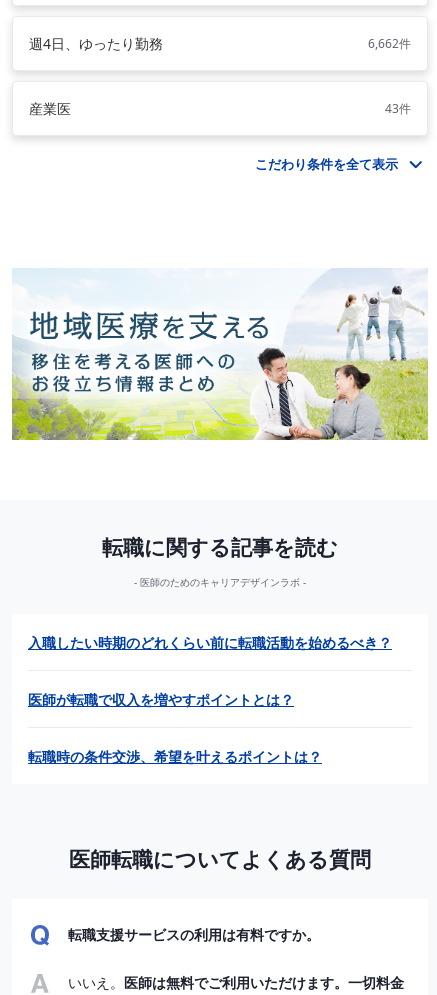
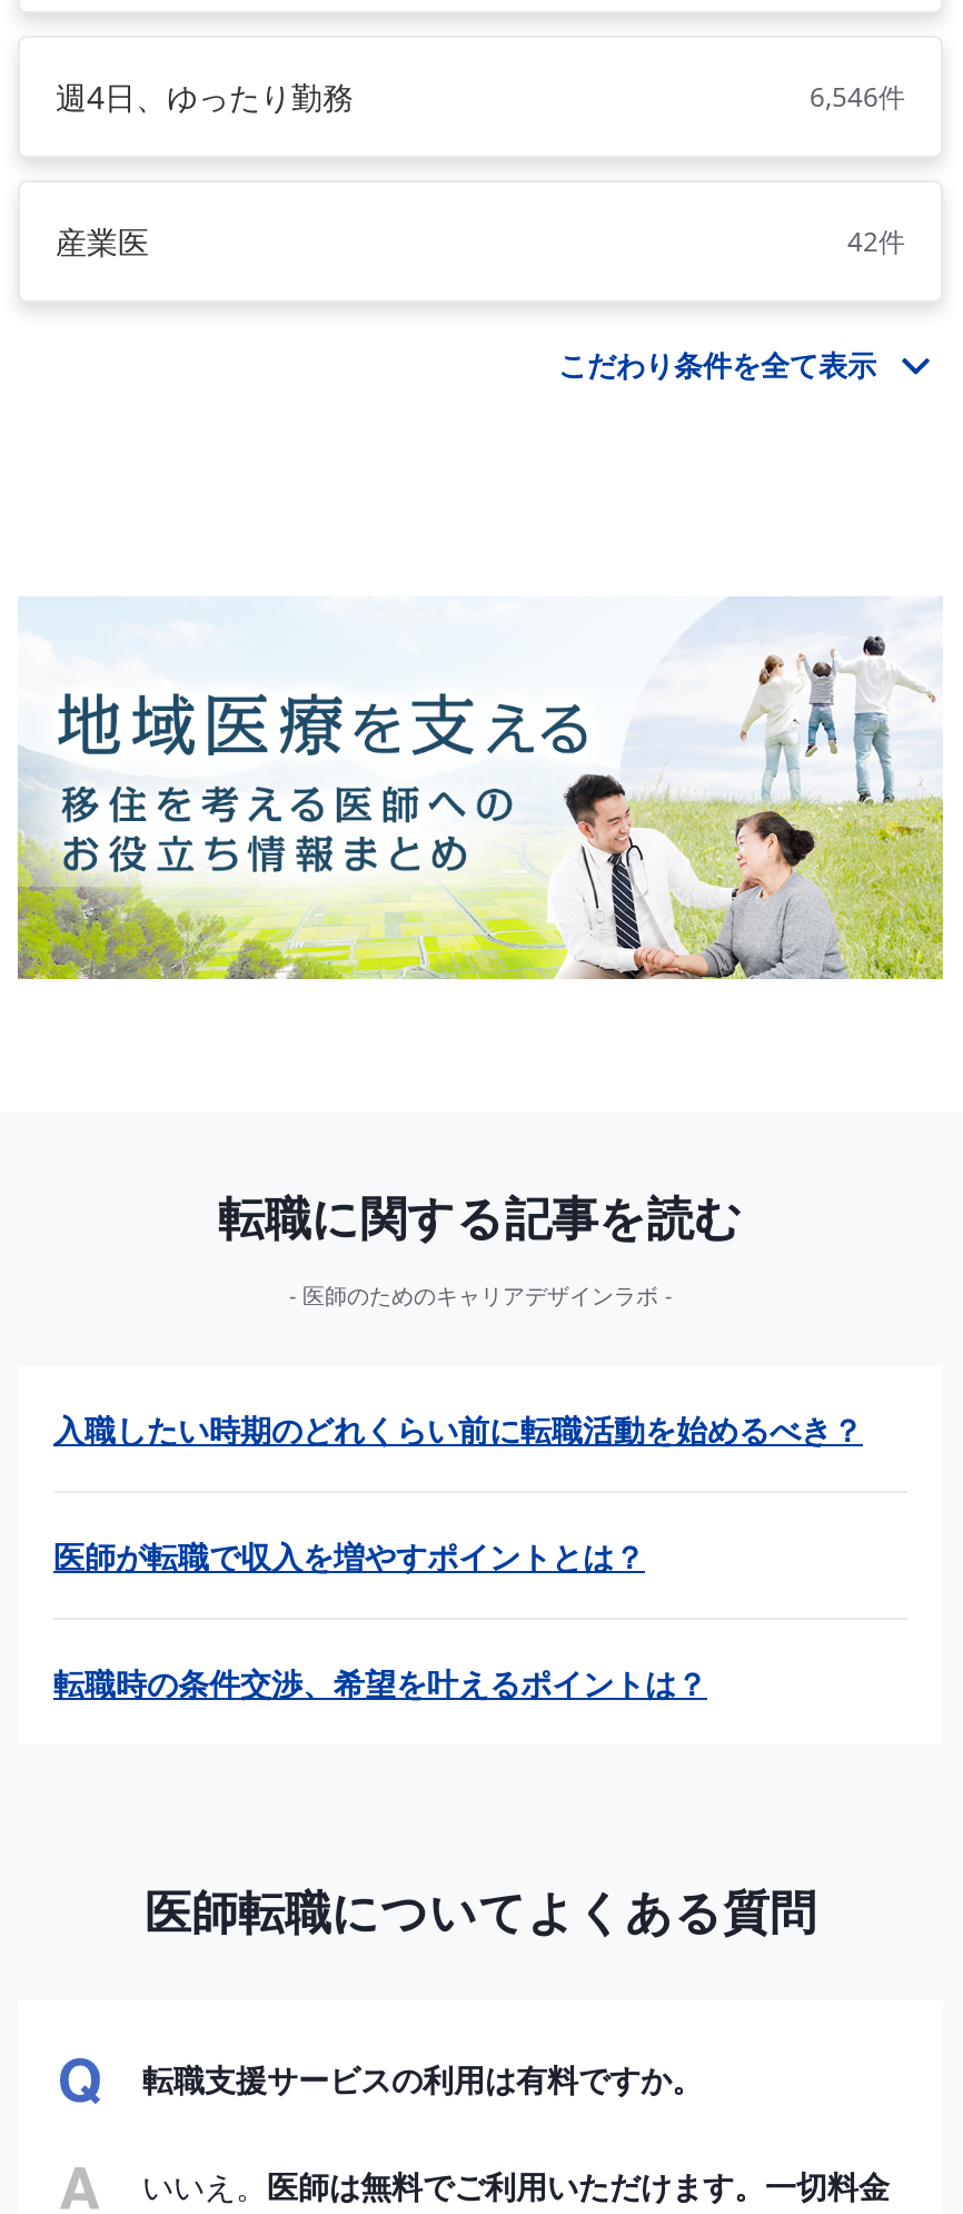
[368,35,411,52] 6,662件 -> [810,77,905,115] 6,546件
[385,100,411,117] 43件 -> [847,222,905,260] 42件

